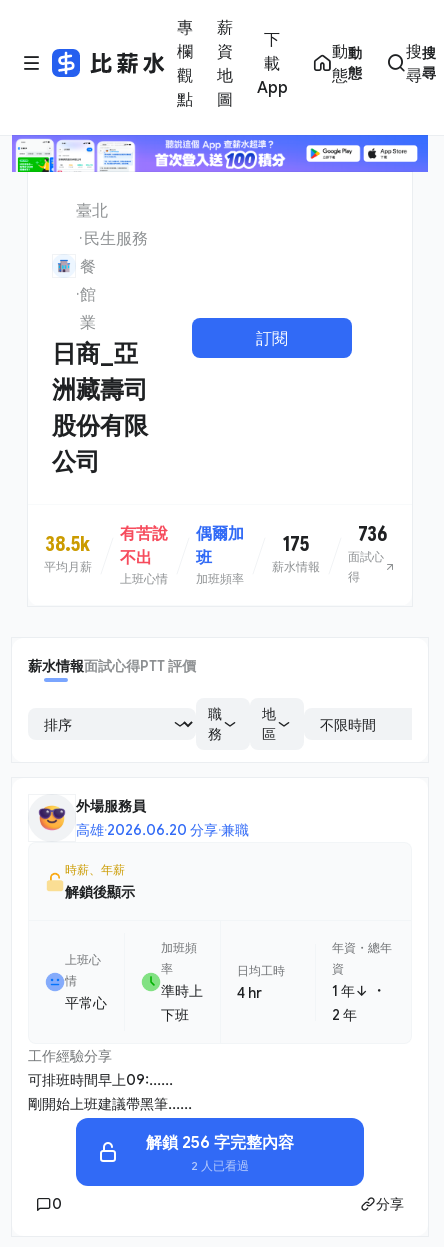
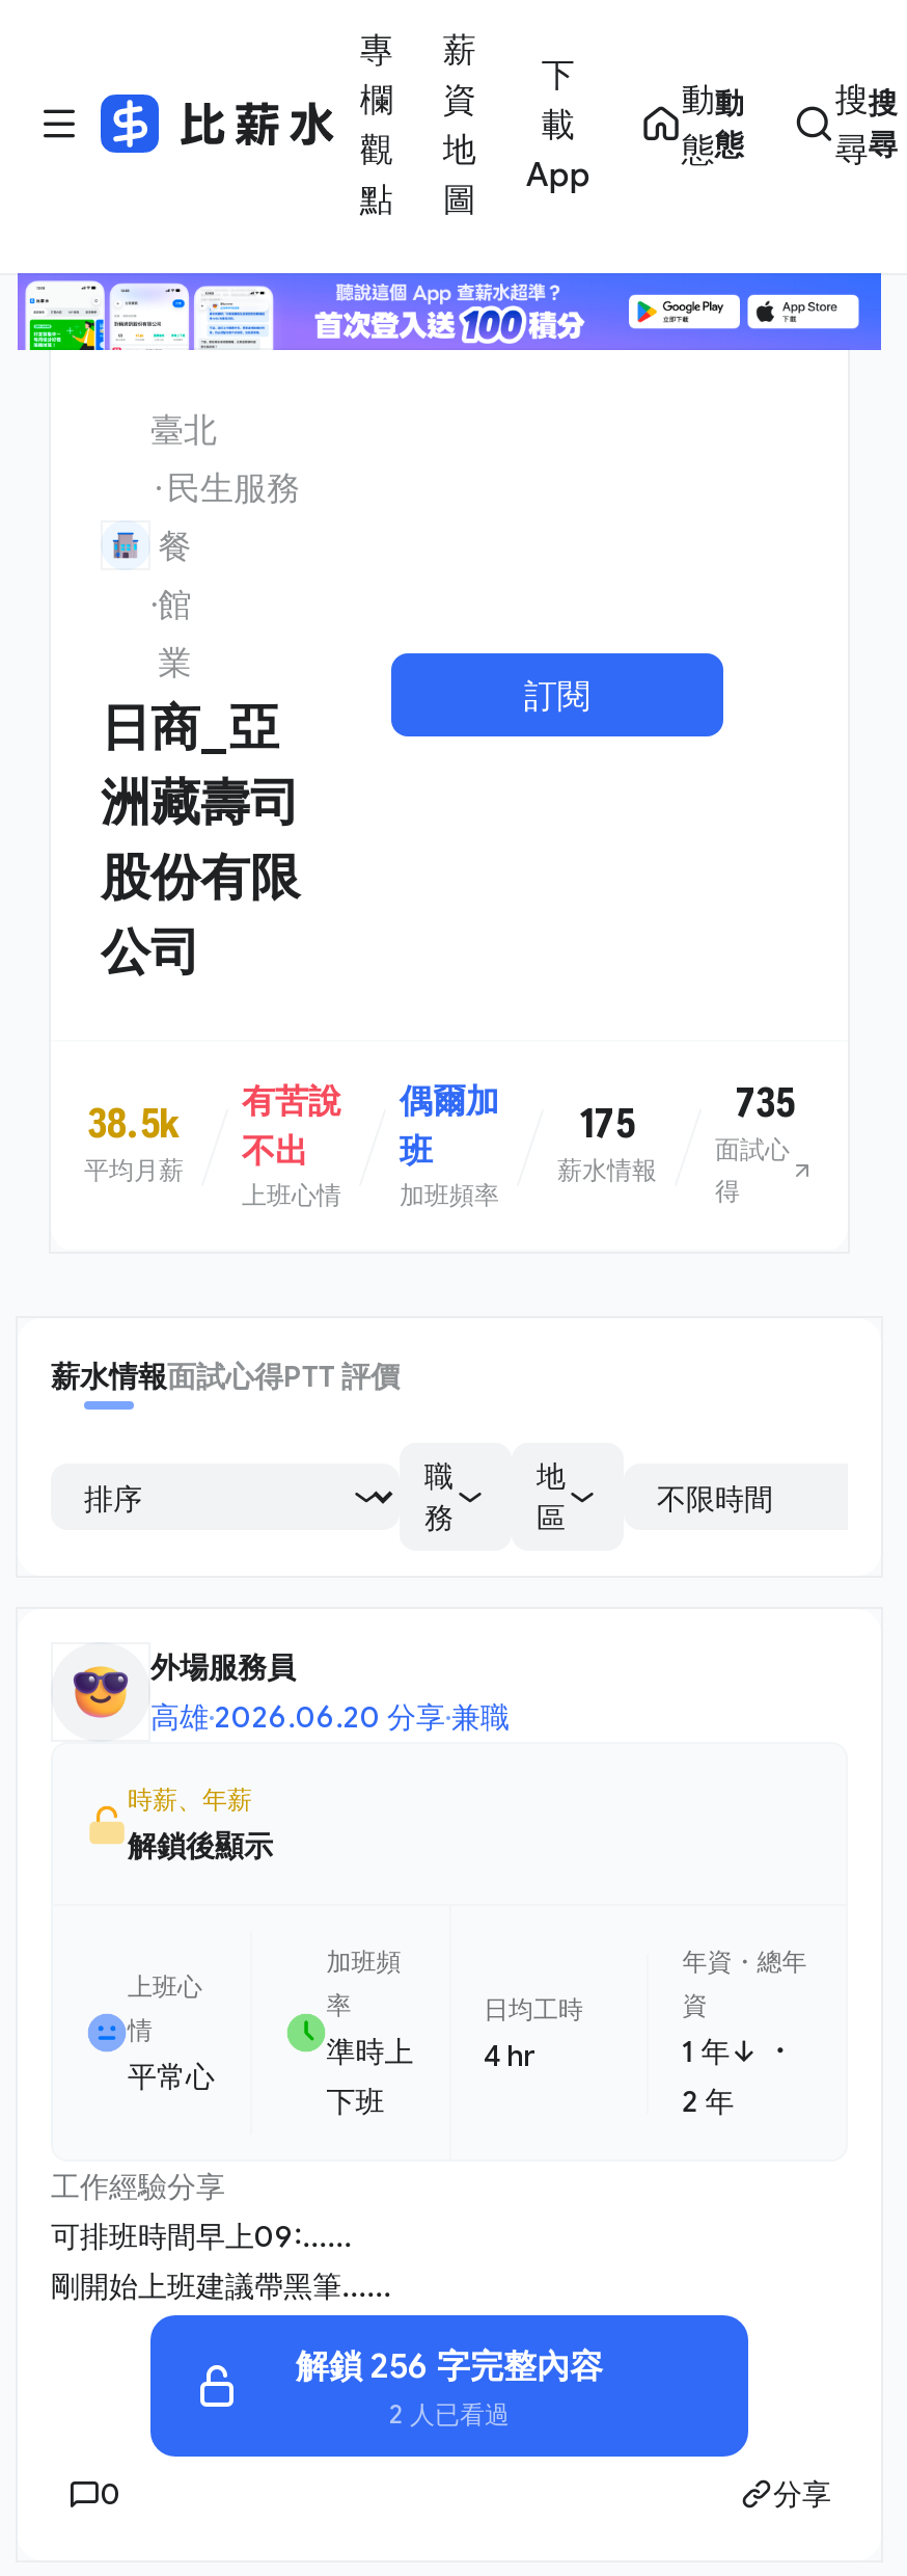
[44,522,386,574] 平均月薪 38.5k 有苦說 不出 偶爾加 175 736 -> [84,1077,794,1185] 平均月薪 38.5k 有苦說 不出 偶爾加 175 735

